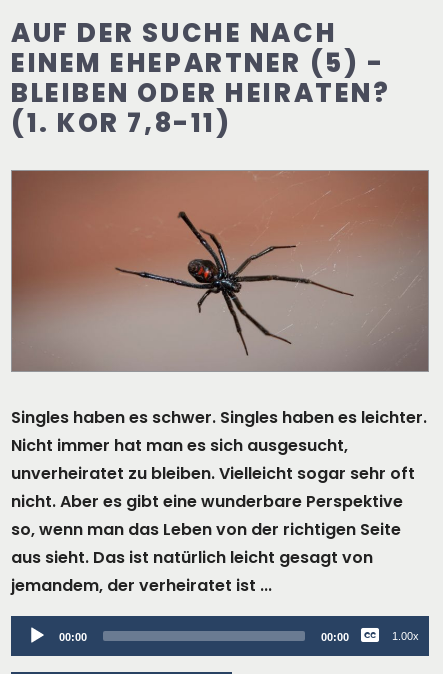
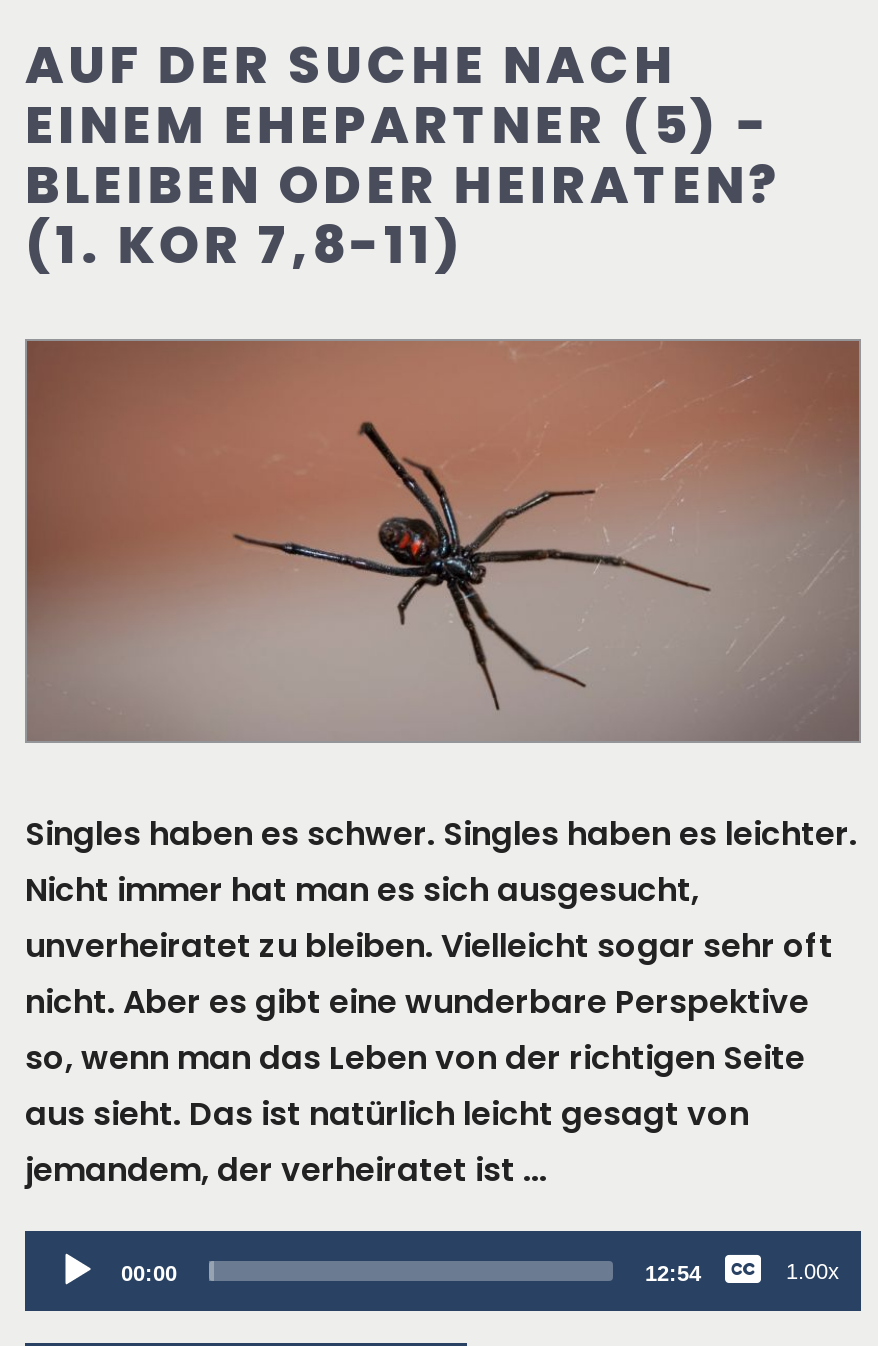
[321,631,349,643] 00:00 -> [645,1260,701,1284] 12:54

